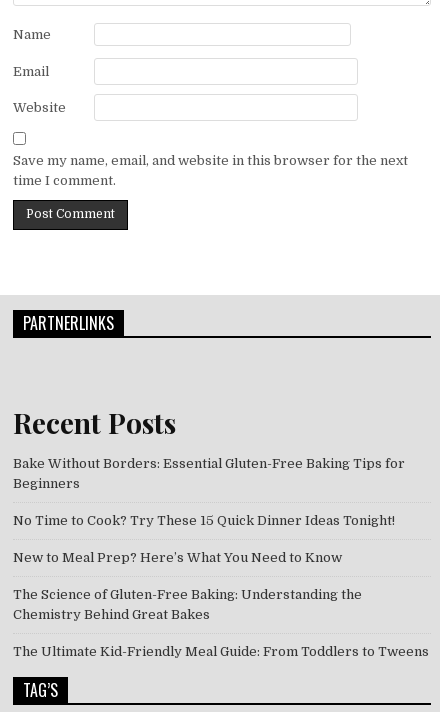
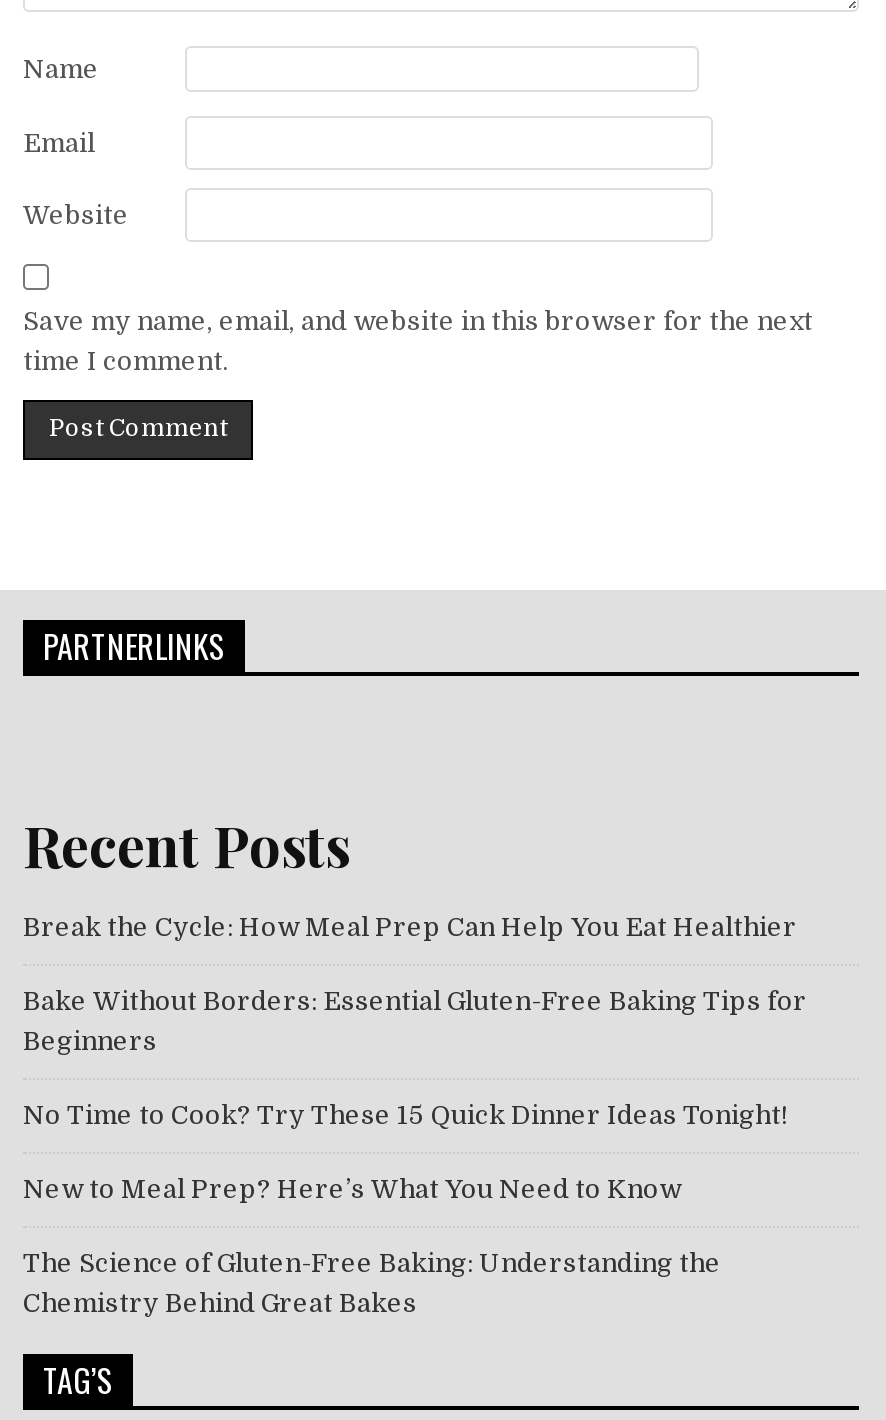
none -> [23,912,797,942] Break the Cycle: How Meal Prep Can Help You Eat Healthier
moved [13,456,405,622] -> [23,986,807,1318]: Bake Without Borders: Essential Gluten-Free Baking Tips for | Beginners | No Time to Cook? Try These 15 Quick Dinner Ideas Tonight! | New to Meal Prep? Here’s What You Need to Know | The Science of Gluten-Free Baking: Understanding the | Chemistry Behind Great Bakes
[13,644,429,659] The Ultimate Kid-Friendly Meal Guide: From Toddlers to Tweens -> none

